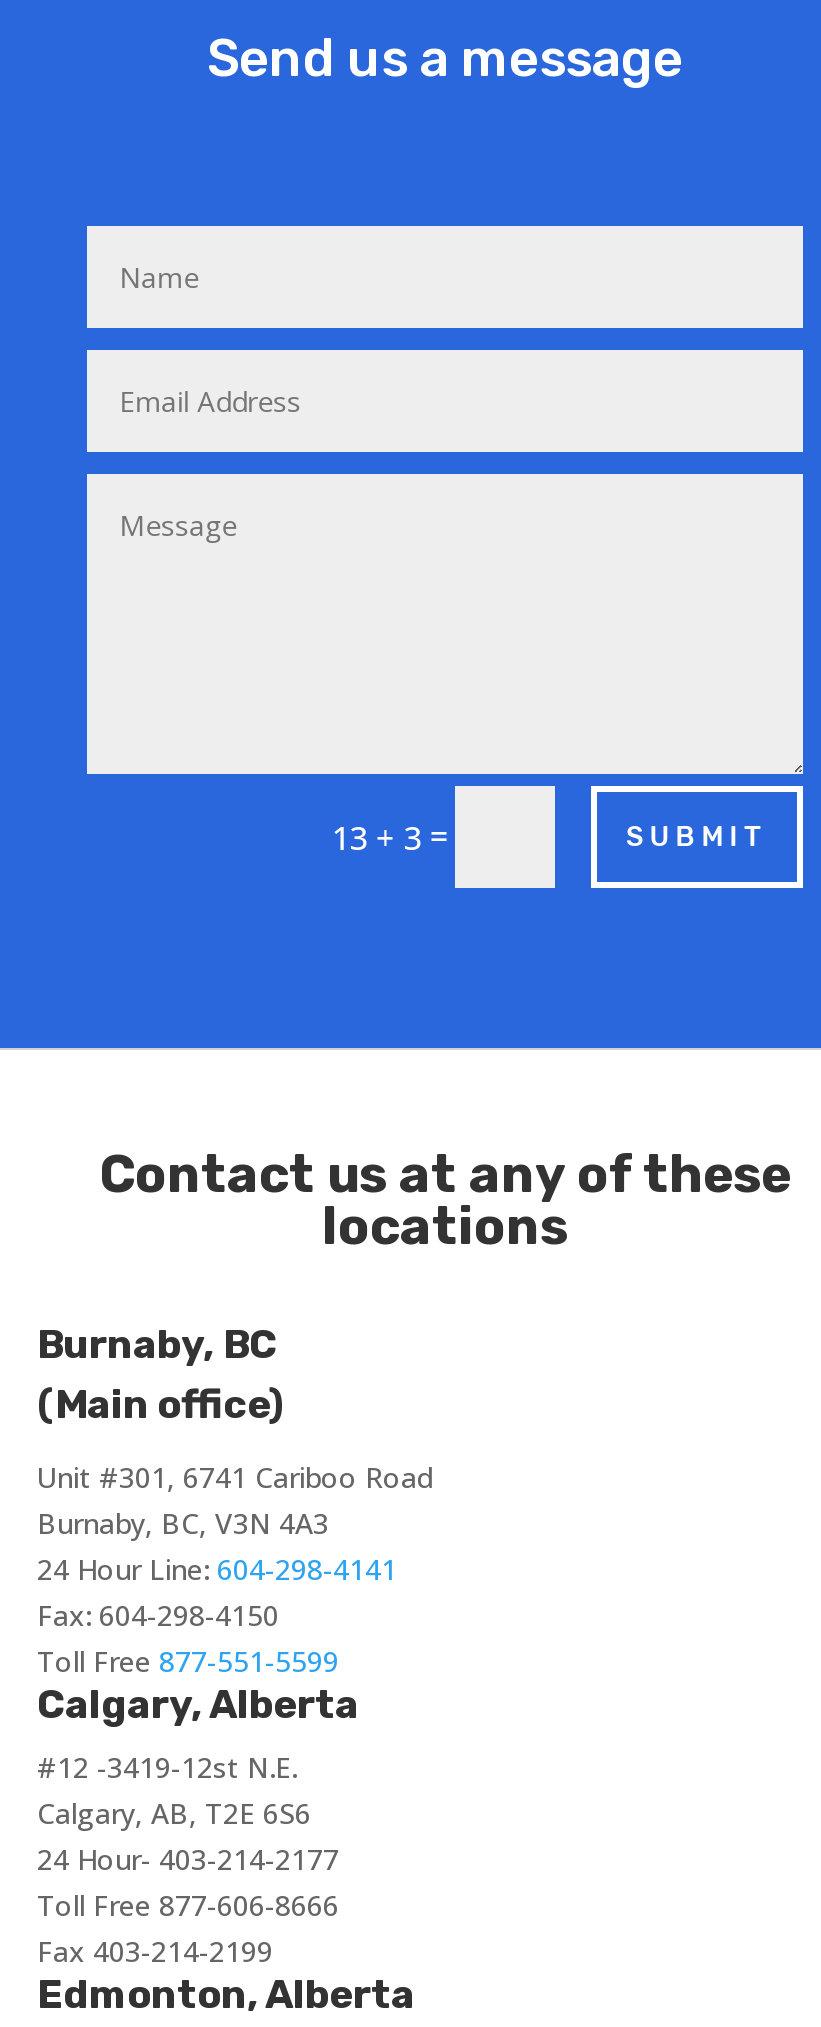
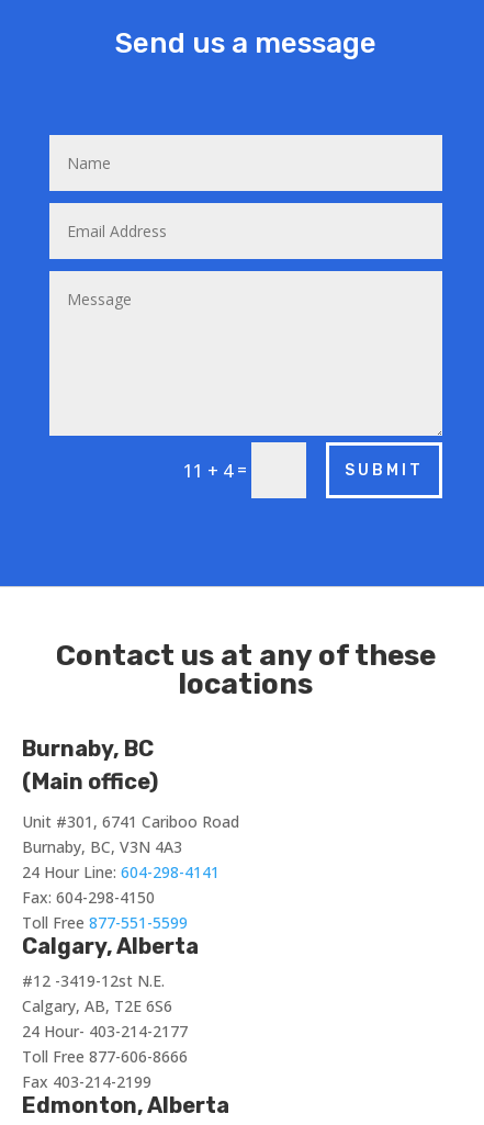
[331,814,455,860] 13 + 3 = -> [184,458,252,483] 11 + 4 =

